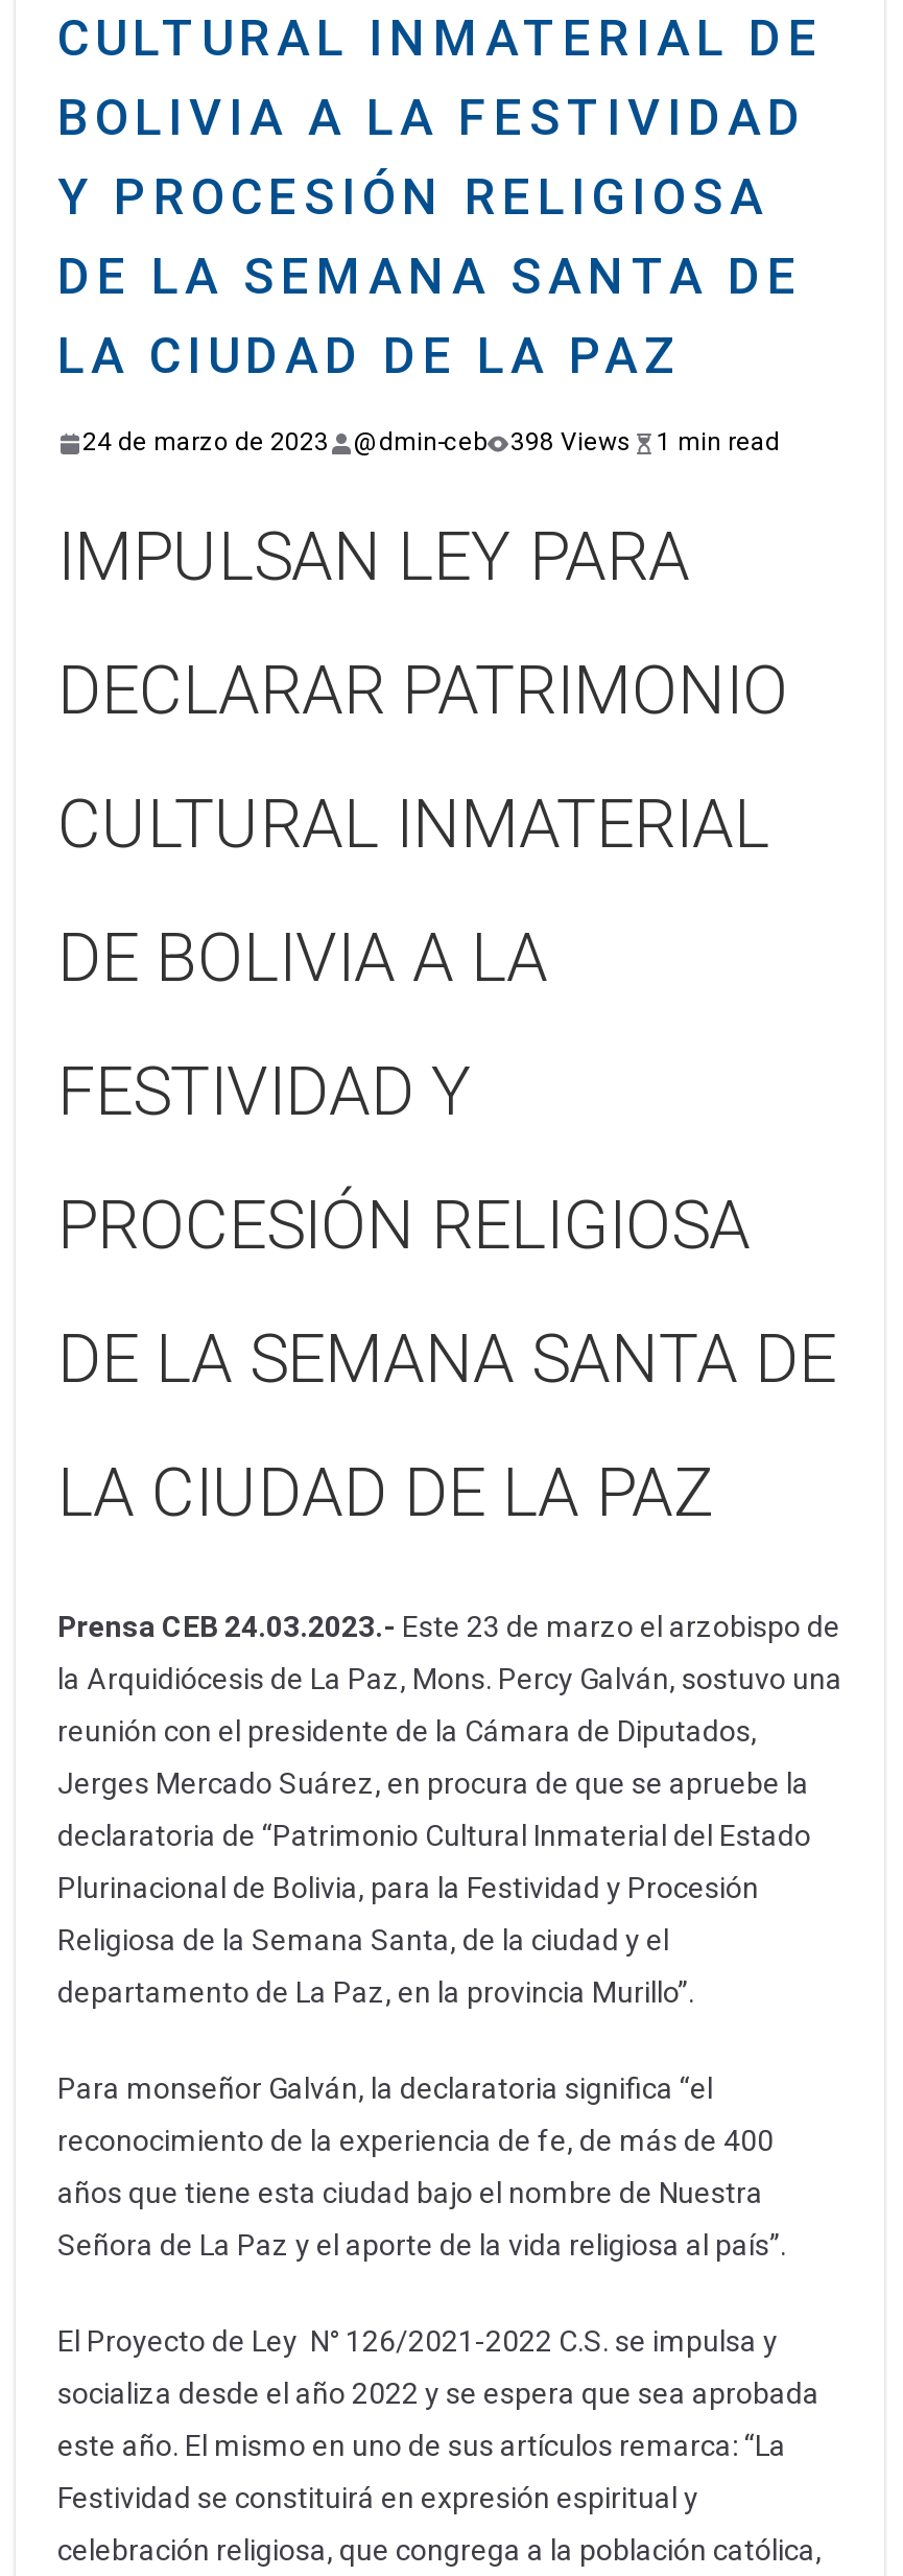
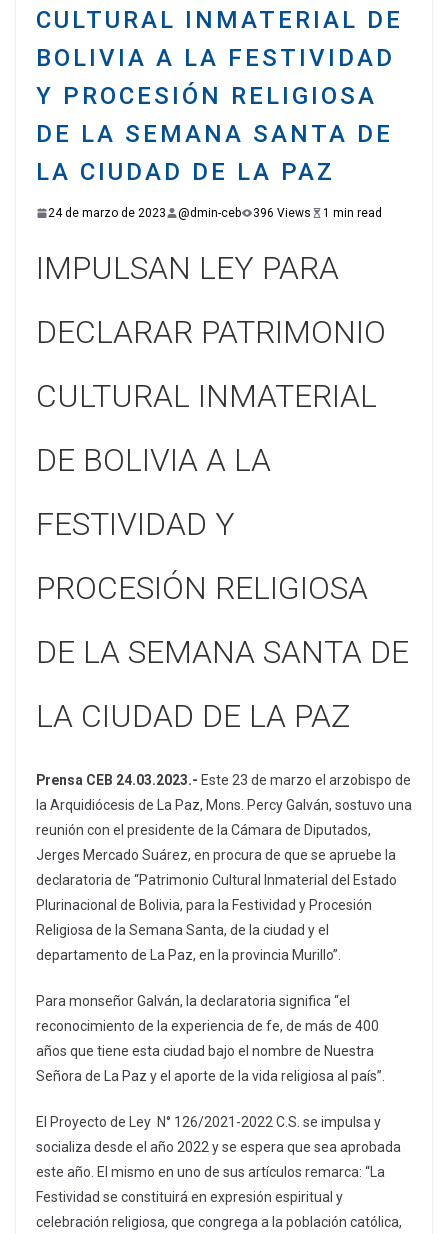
[82,427,780,457] 24 de marzo de 2023 @dmin-ceb 398 Views 1 min read -> [48,206,382,220] 24 de marzo de 2023 @dmin-ceb 396 Views 1 min read

